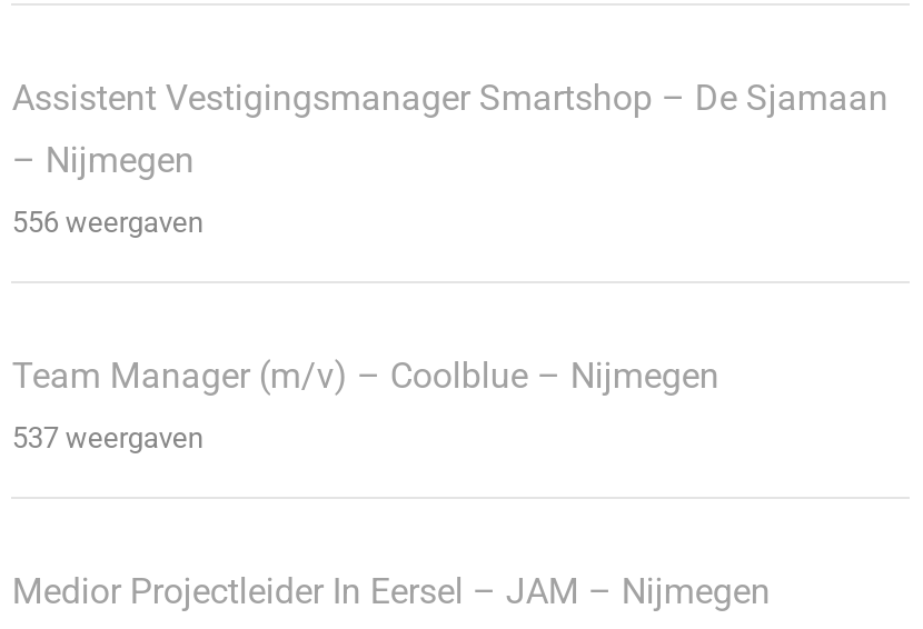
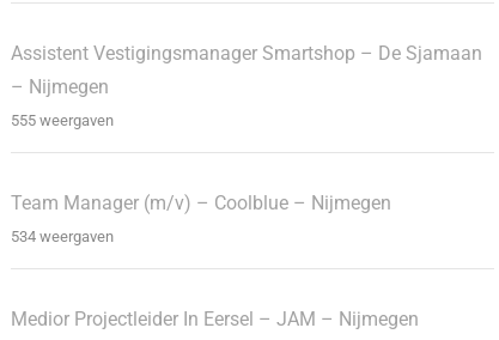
[12,207,203,240] 556 weergaven -> [11,112,114,130] 555 weergaven
[12,422,203,456] 537 weergaven -> [11,228,114,246] 534 weergaven

